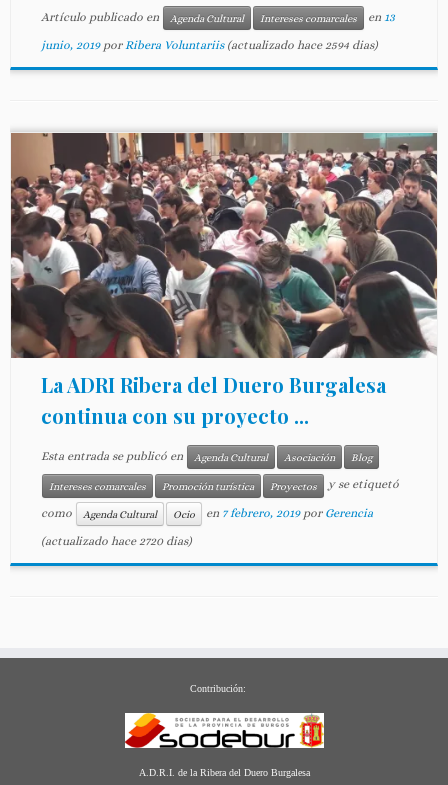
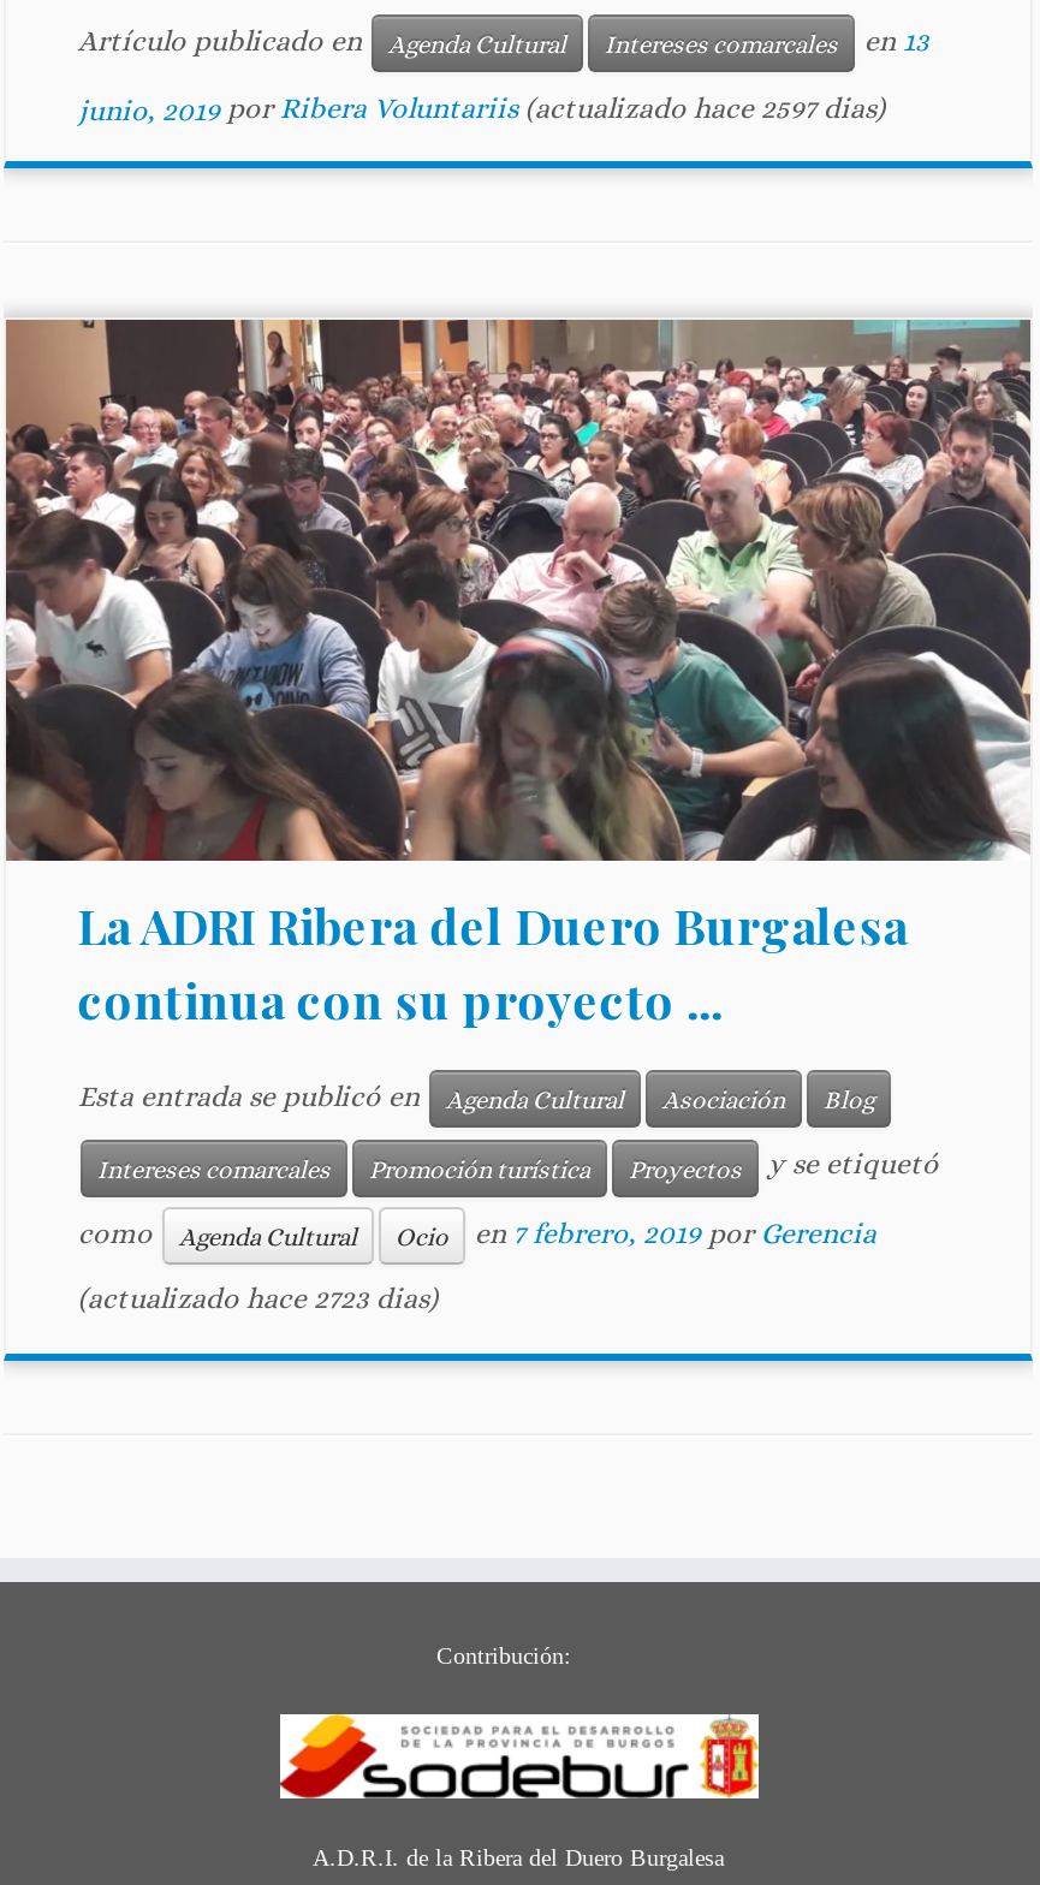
[41,38,378,52] junio, 2019 por Ribera Voluntariis (actualizado hace 2594 dias) -> [78,92,886,126] junio, 2019 por Ribera Voluntariis (actualizado hace 2597 dias)
[41,534,192,548] (actualizado hace 2720 dias) -> [78,1284,438,1318] (actualizado hace 2723 dias)

